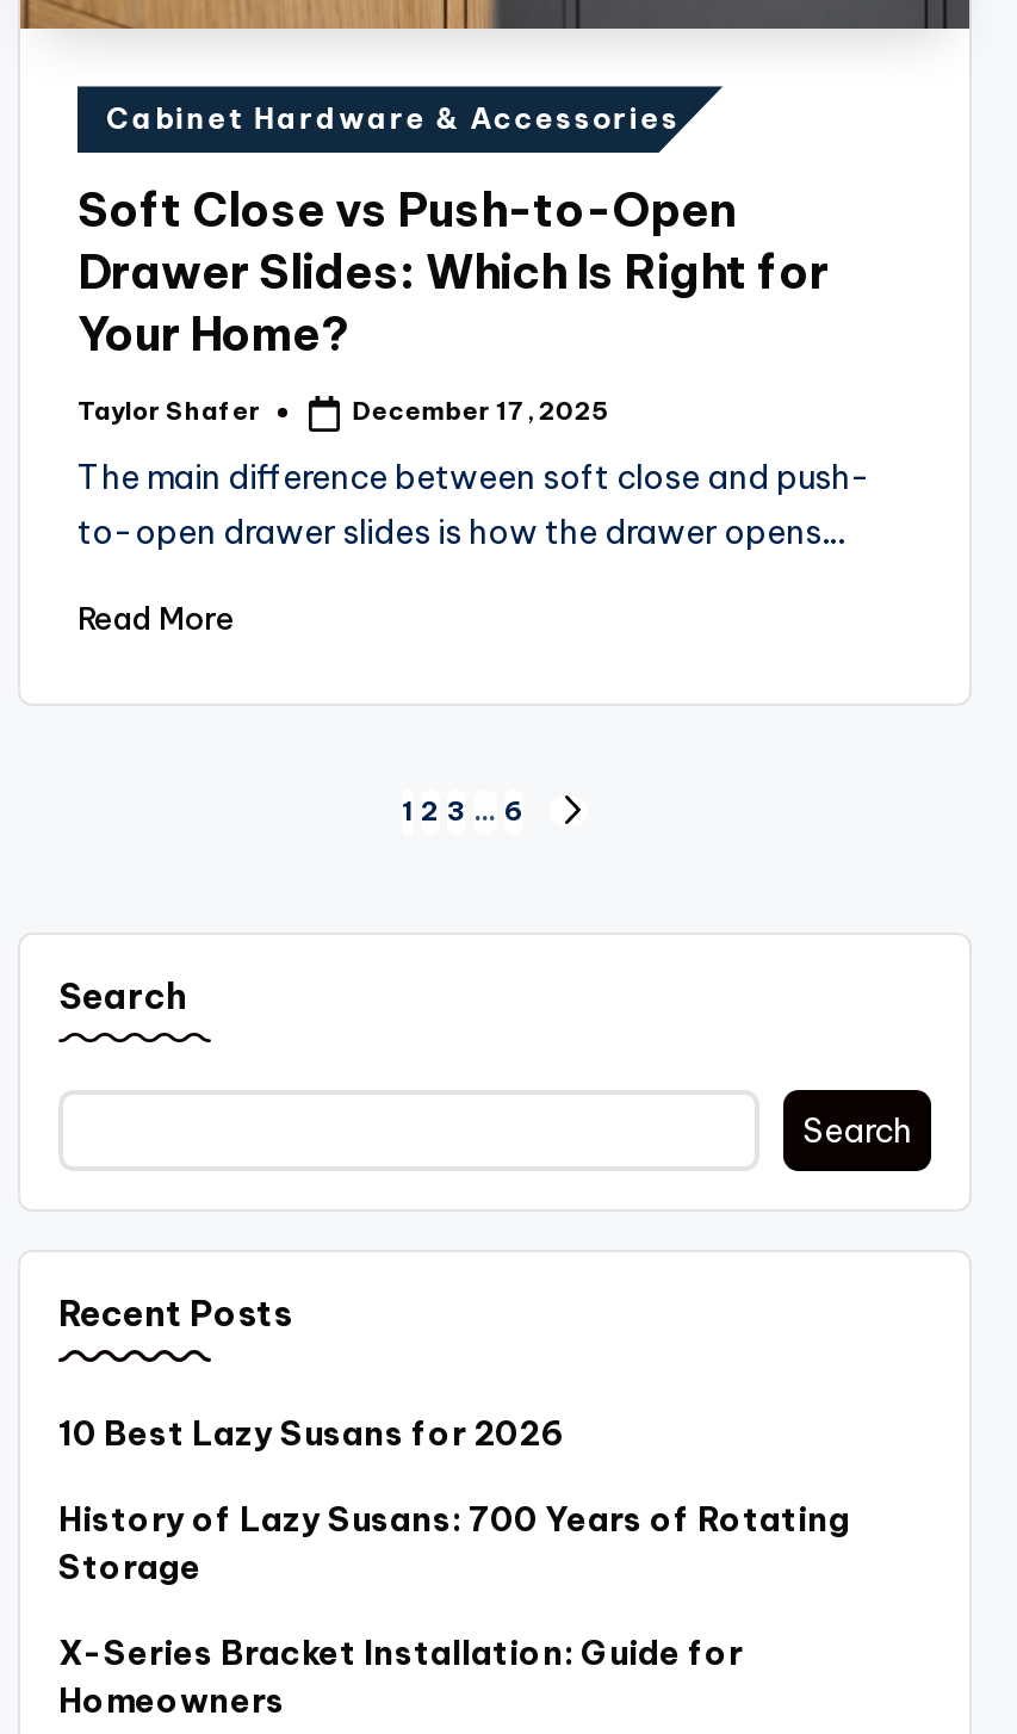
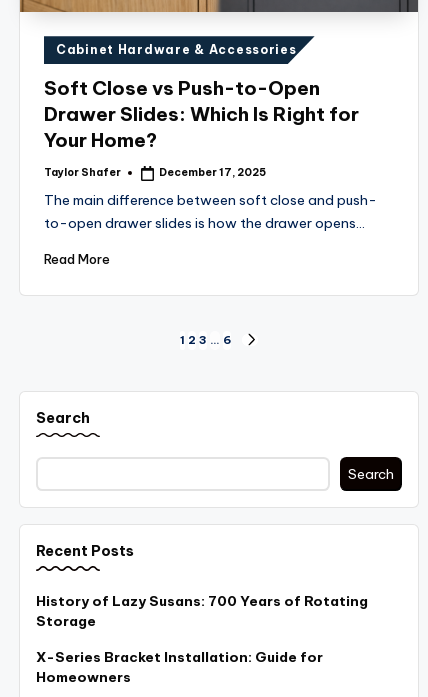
[58,1411,564,1454] 10 Best Lazy Susans for 2026 -> none

